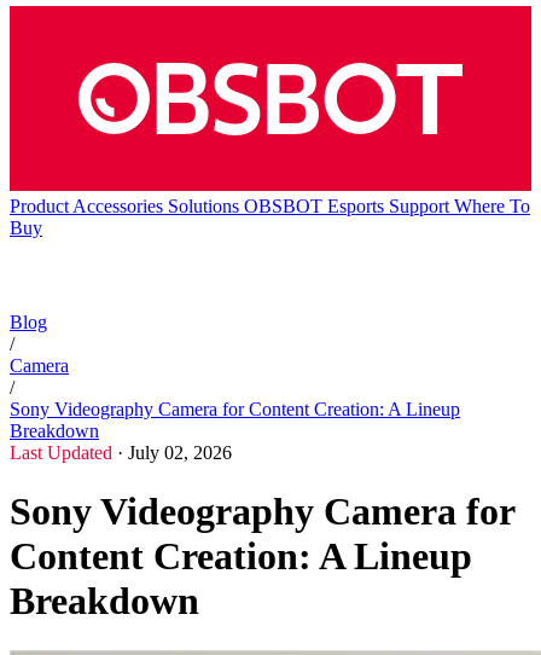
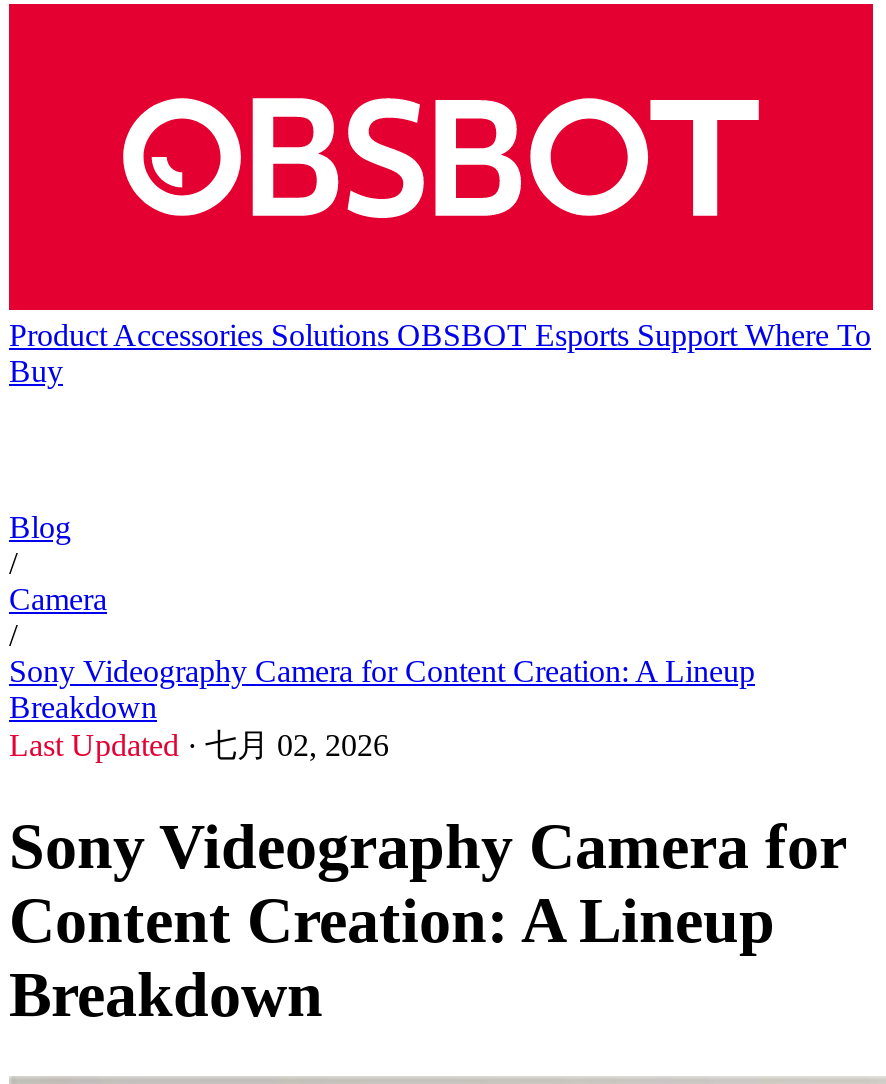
[10,442,232,463] Last Updated · July 02, 2026 -> [9,728,389,762] Last Updated · 七月 02, 2026

